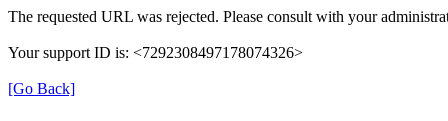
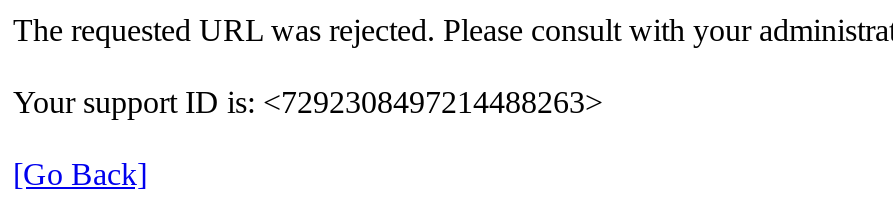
[8,44,303,61] Your support ID is: <7292308497178074326> -> [13,85,603,119] Your support ID is: <7292308497214488263>

